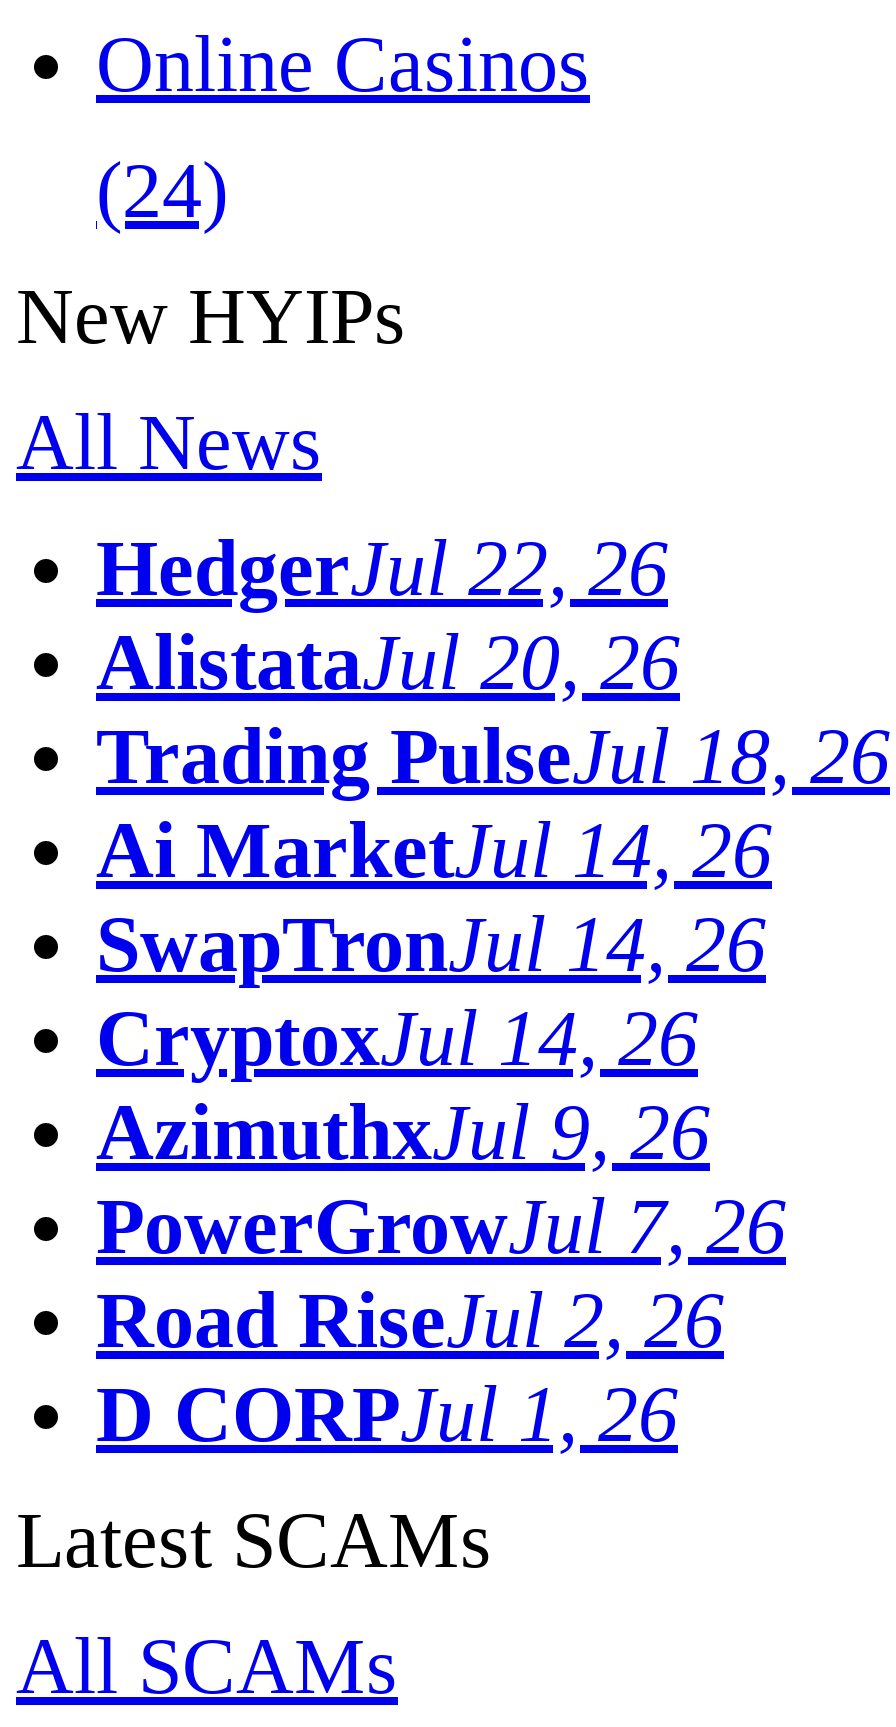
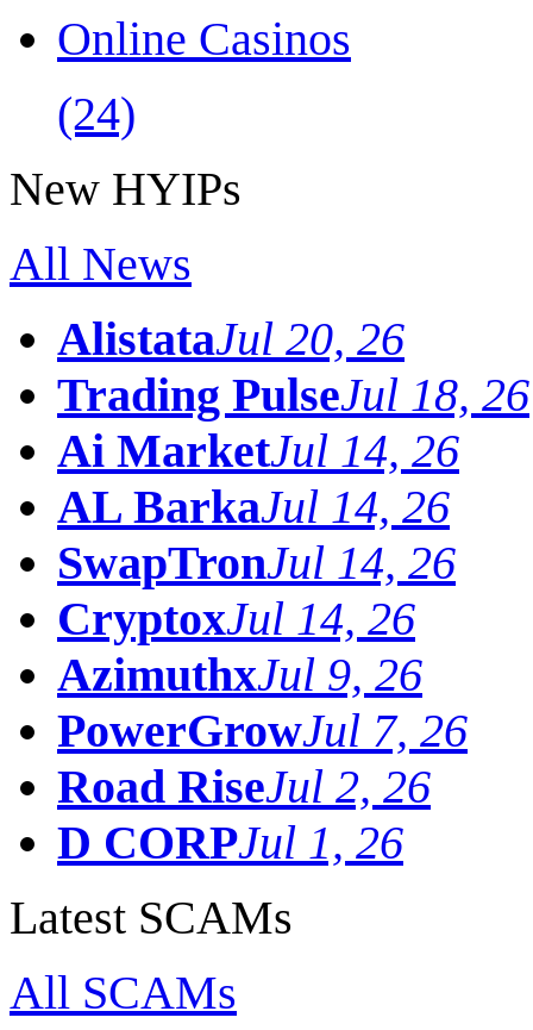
[96,522,668,612] HedgerJul 22, 26 -> none
moved [96,616,890,894] -> [57,311,529,477]: AlistataJul 20, 26 | Trading PulseJul 18, 26 | Ai MarketJul 14, 26
none -> [57,479,450,533] AL BarkaJul 14, 26

